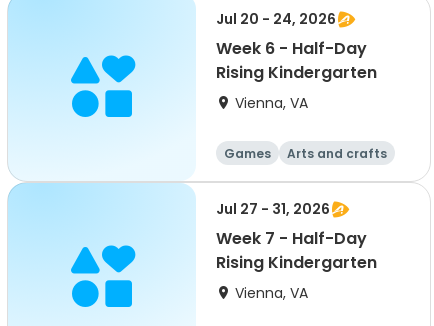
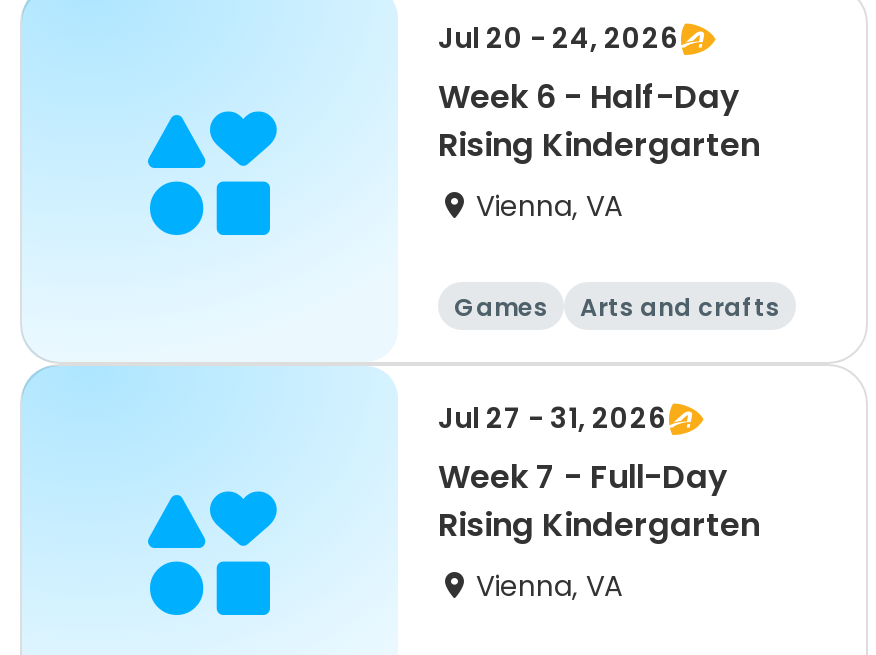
[216,227,367,250] Week 7 - Half-Day -> [438,454,728,500] Week 7 - Full-Day

